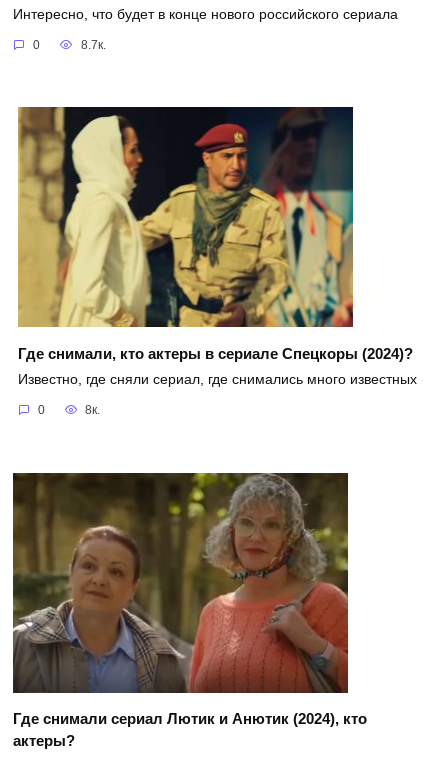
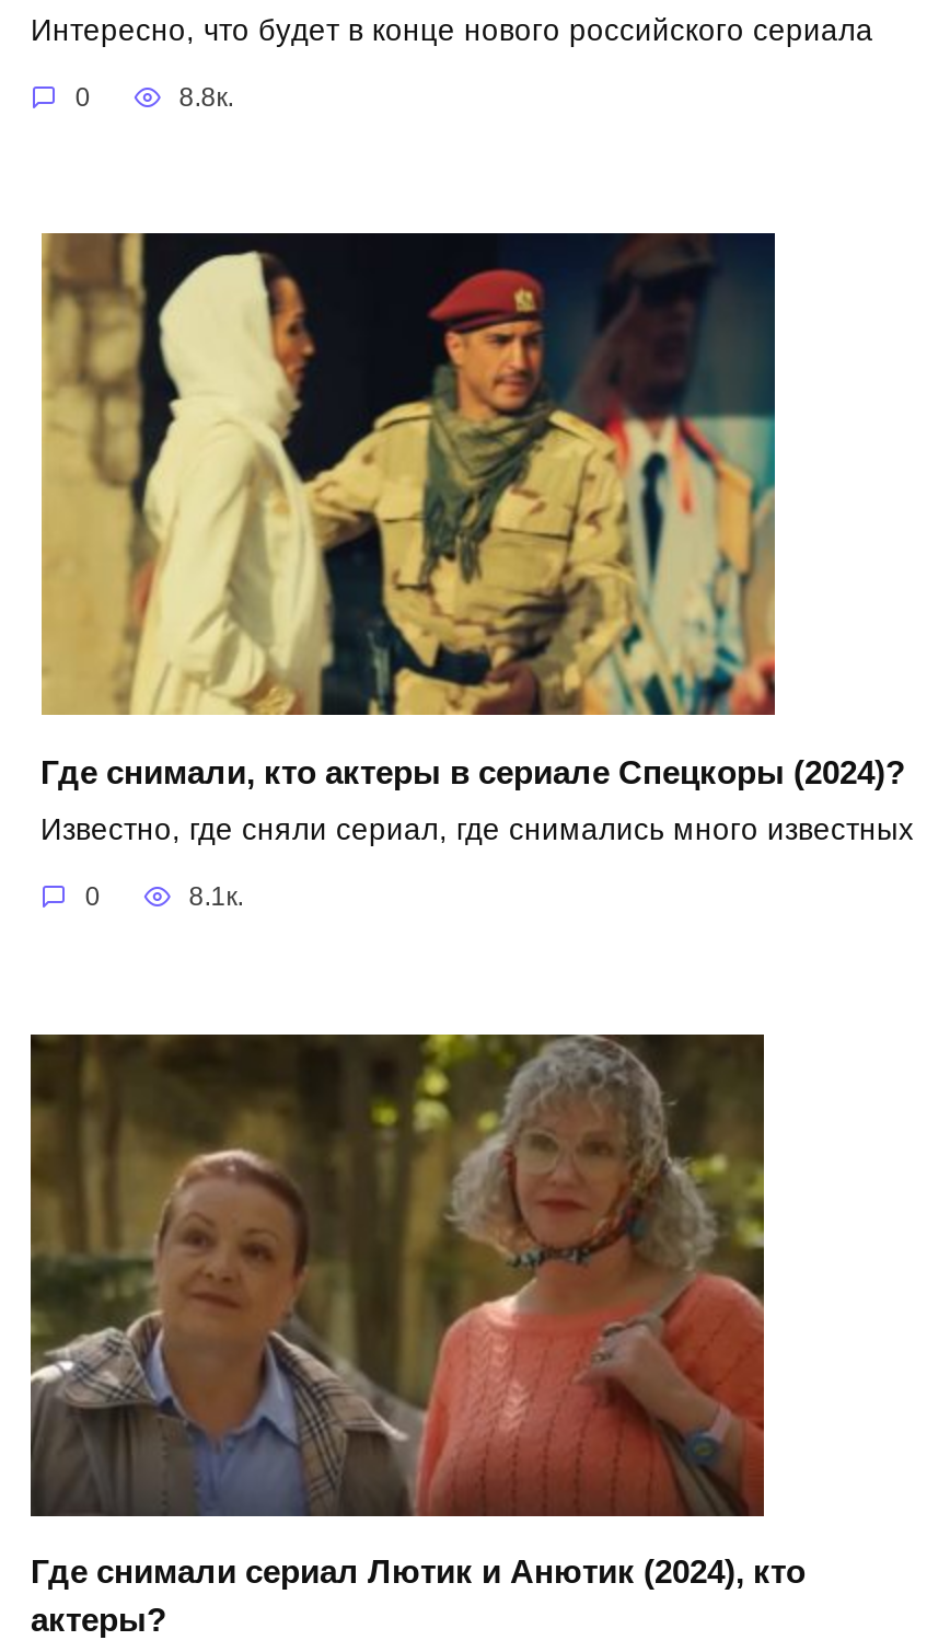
[81,38,106,52] 8.7к. -> [179,82,234,112] 8.8к.
[85,403,100,417] 8к. -> [189,882,244,912] 8.1к.

